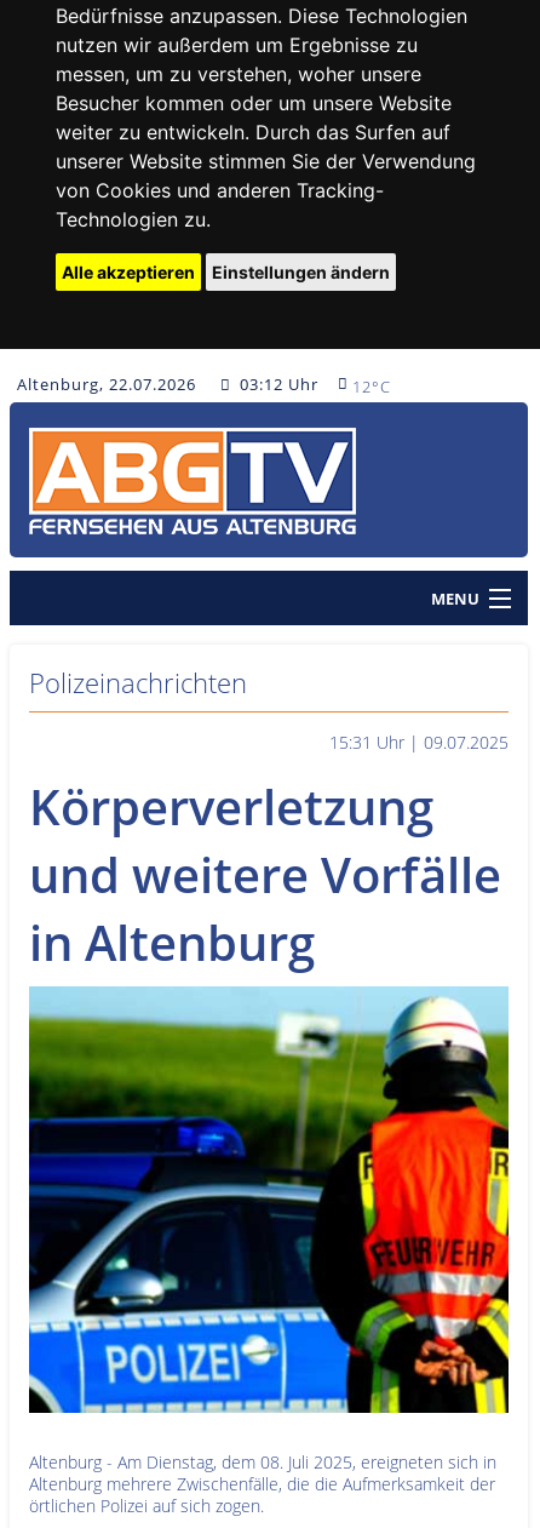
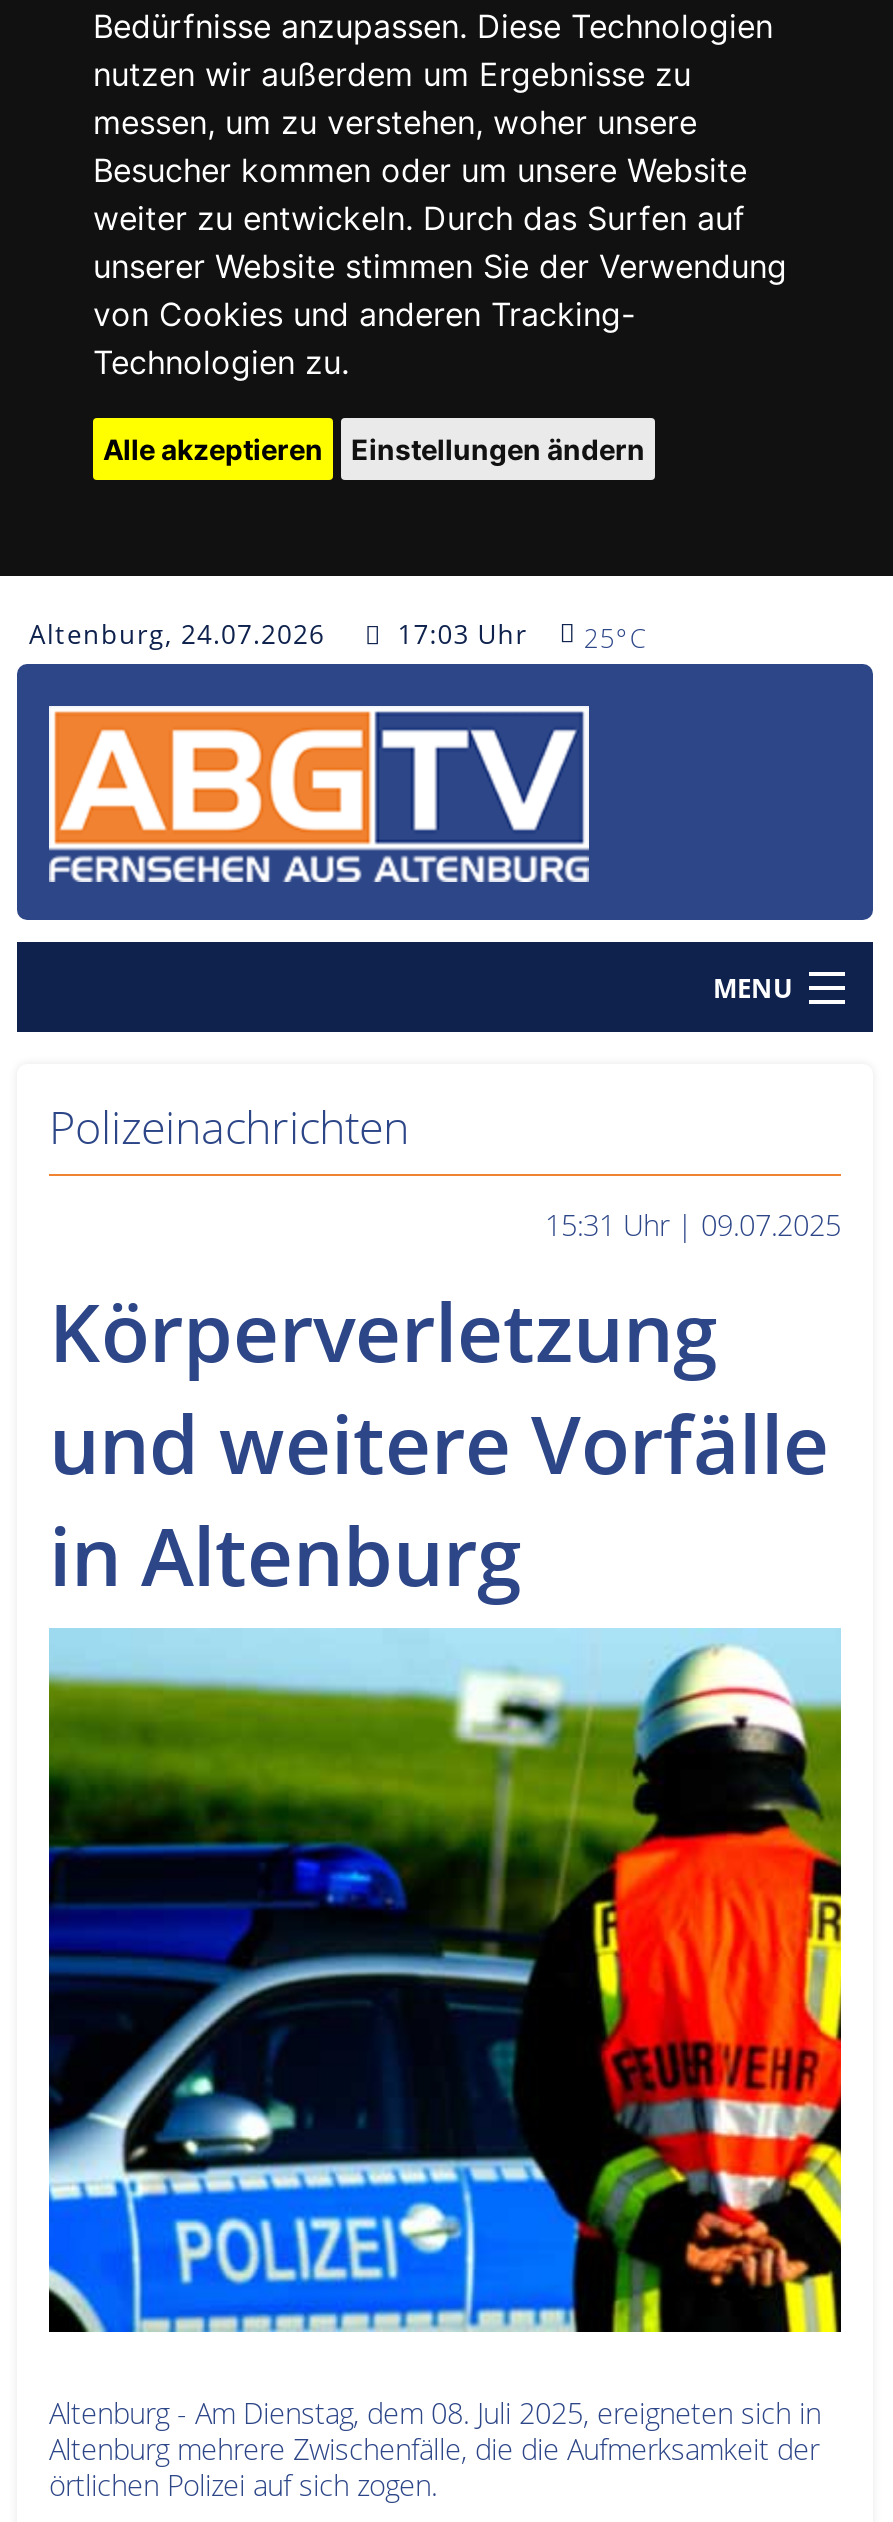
[17,373,392,398] Altenburg, 22.07.2026 | 03:12 Uhr | 12°C -> [29,616,648,656] Altenburg, 24.07.2026 | 17:03 Uhr | 25°C

